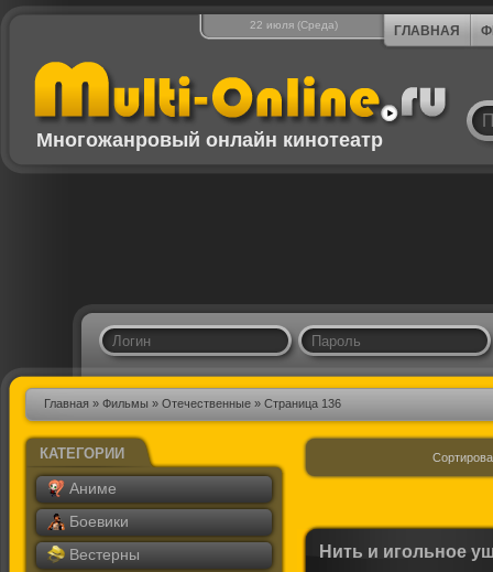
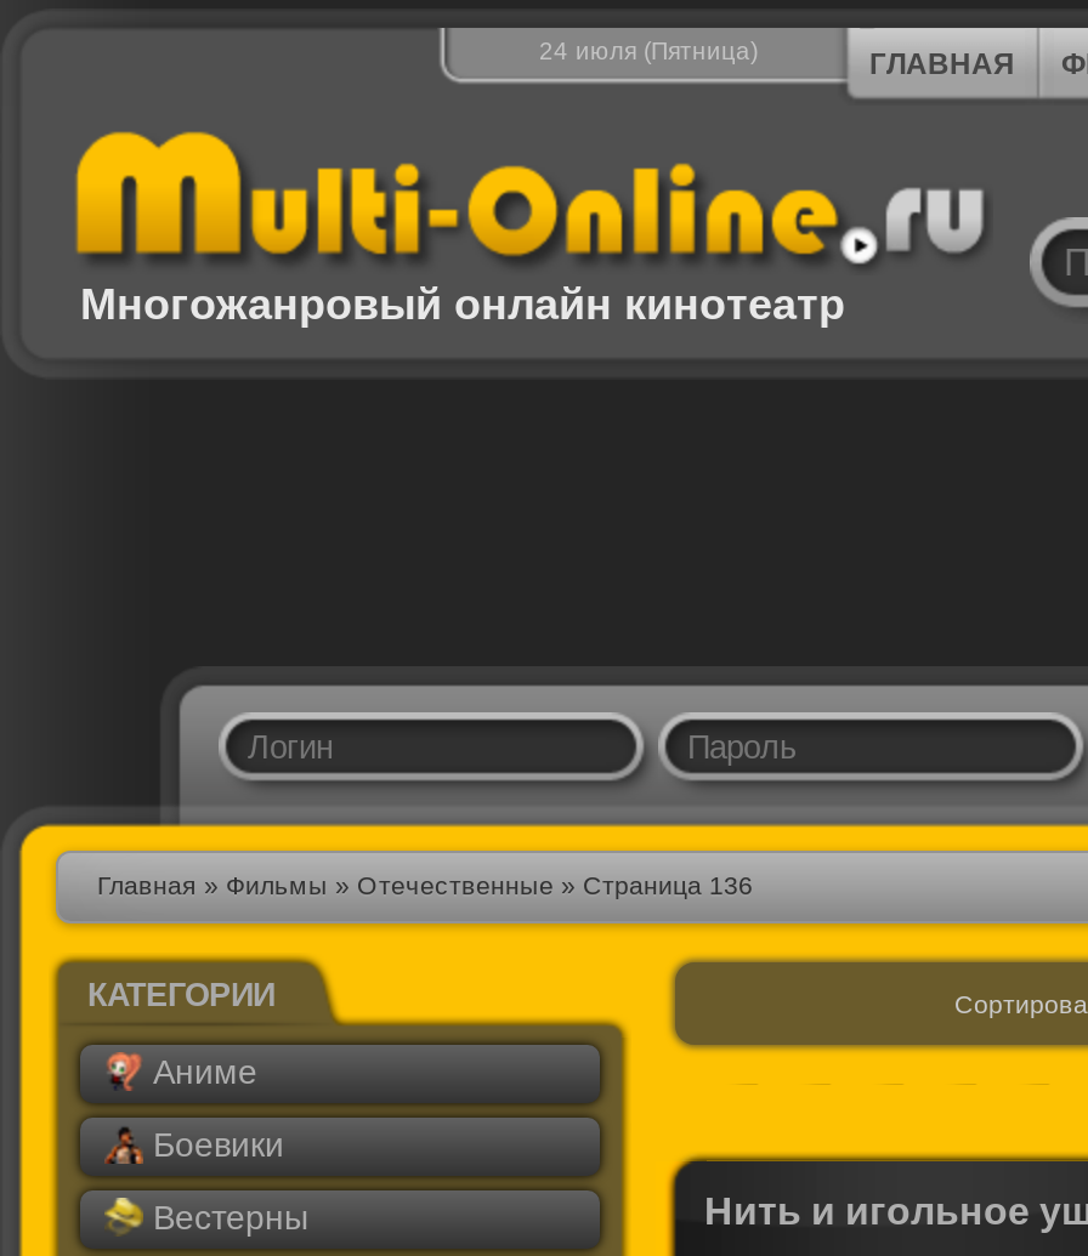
[250,19,338,31] 22 июля (Среда) -> [539,38,758,64] 24 июля (Пятница)

